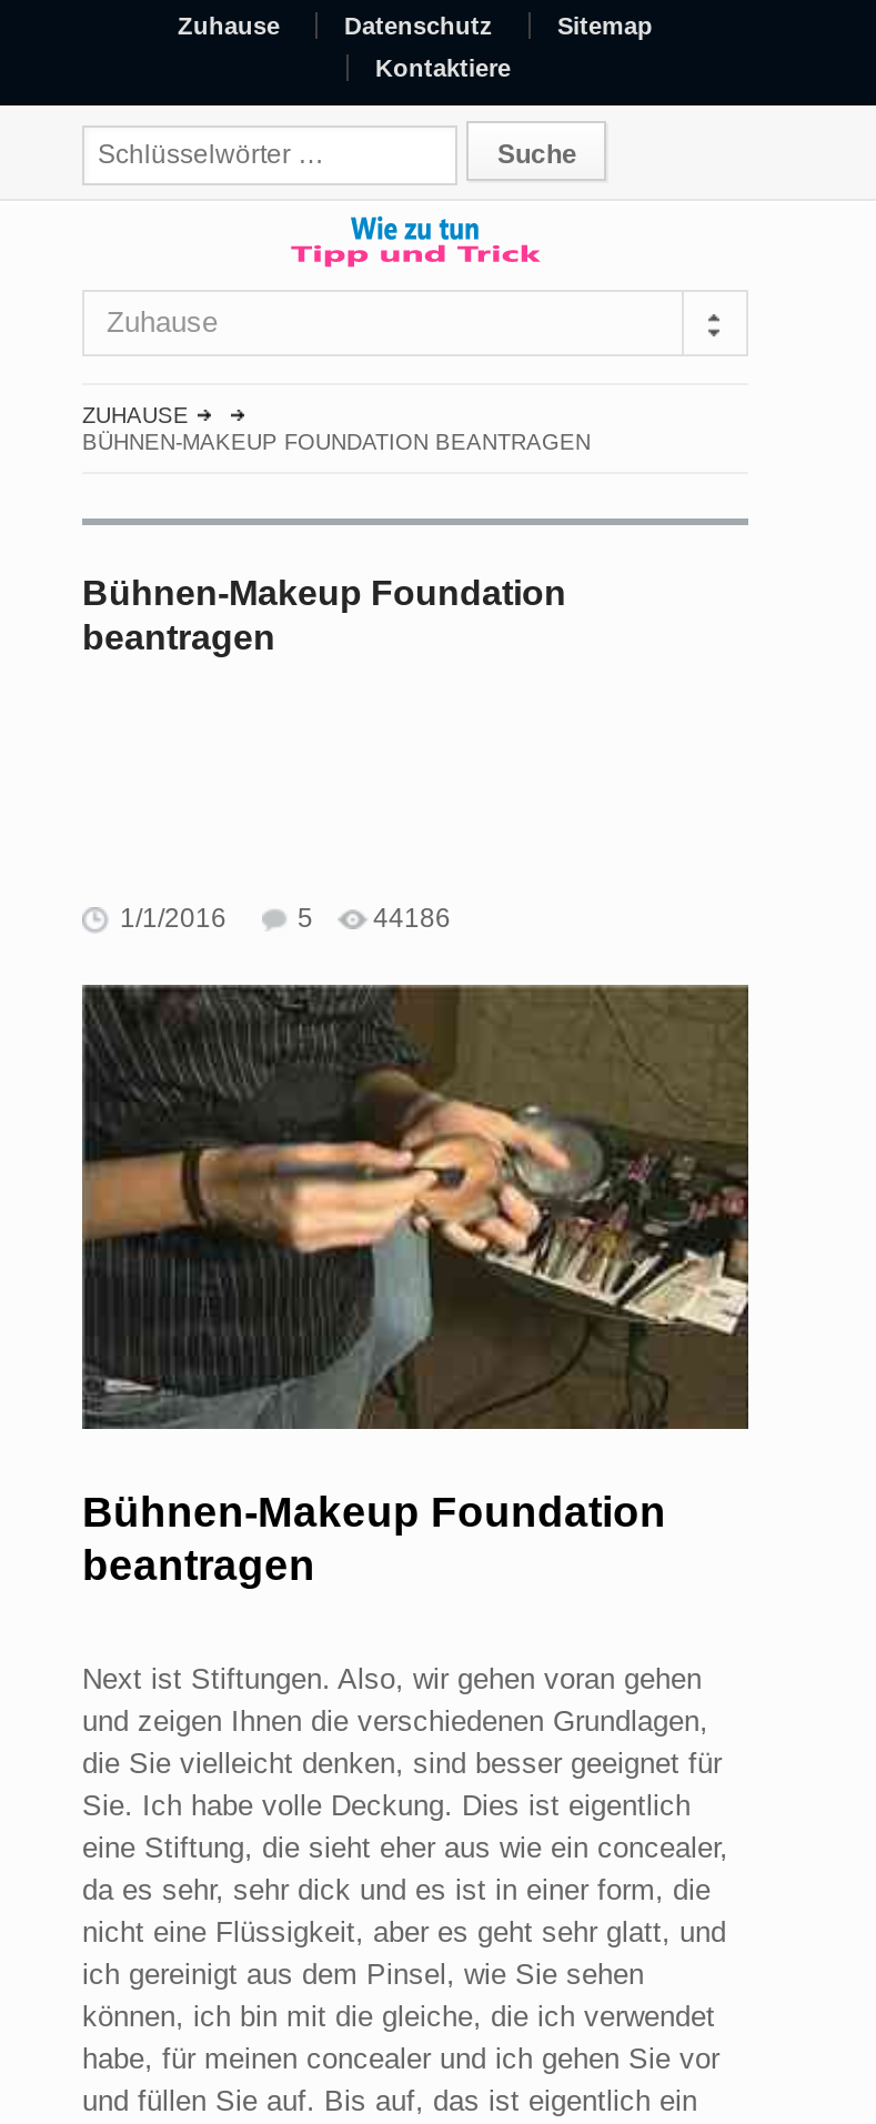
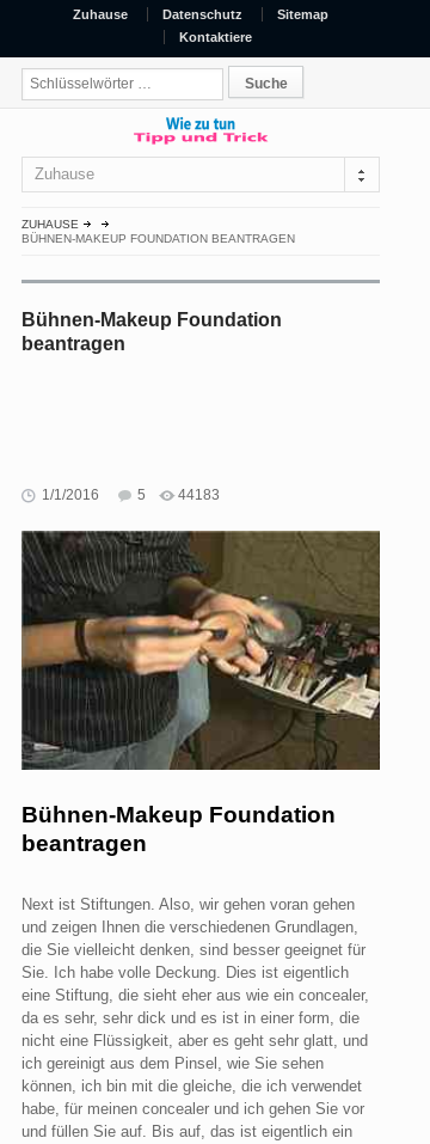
[298,903,451,934] 5 44186 -> [137,487,220,503] 5 44183

